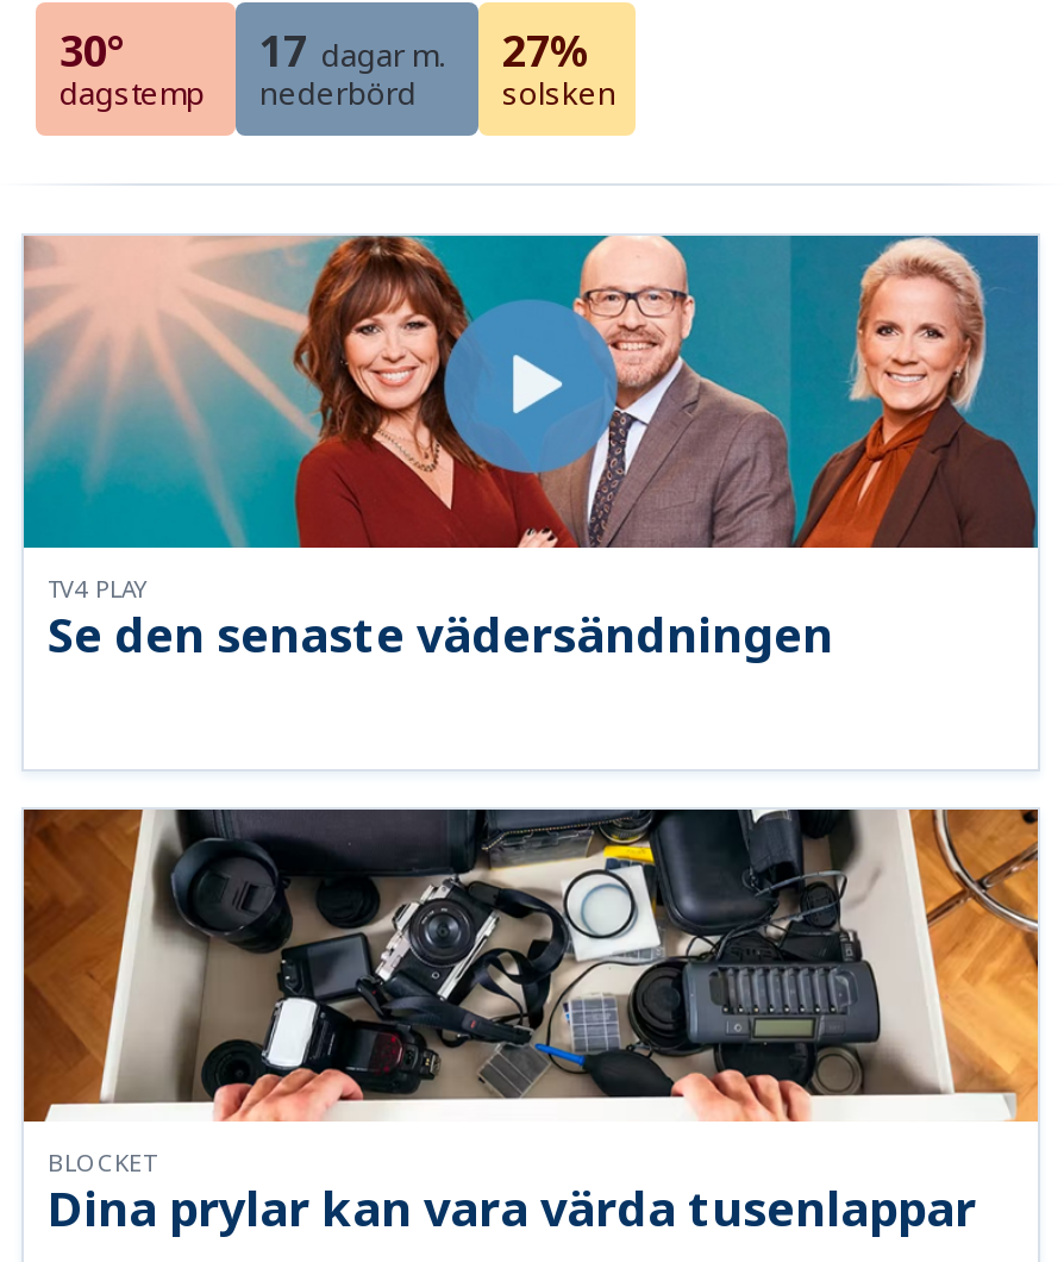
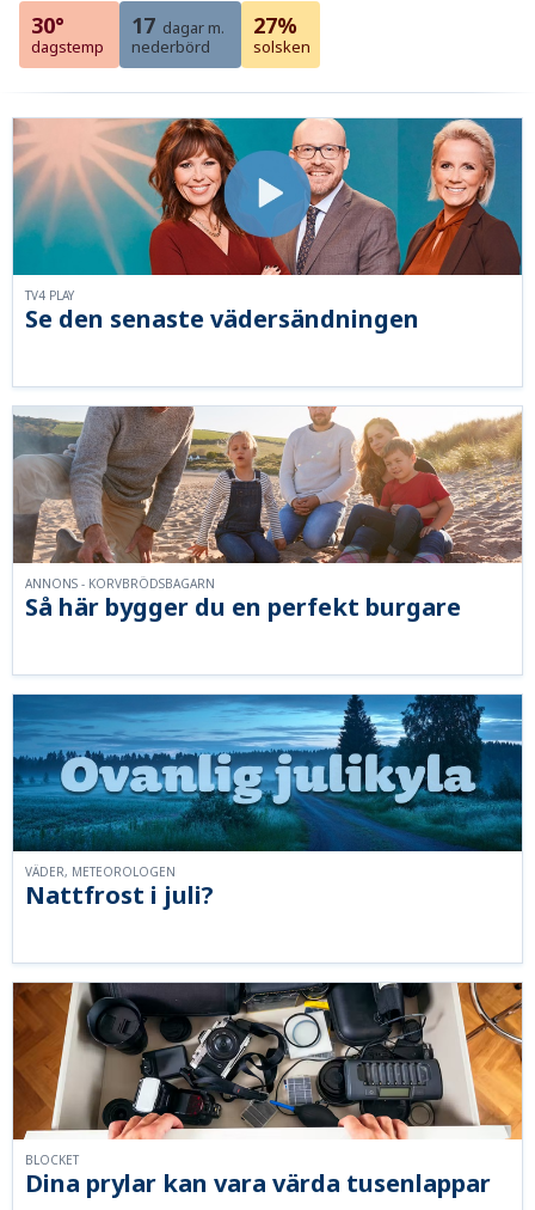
none -> [12,405,523,592] [image] | ANNONS - KORVBRÖDSBAGARN
none -> [12,693,523,880] [image] | VÄDER, METEOROLOGEN
none -> [25,591,461,623] Så här bygger du en perfekt burgare
none -> [25,879,214,912] Nattfrost i juli?

